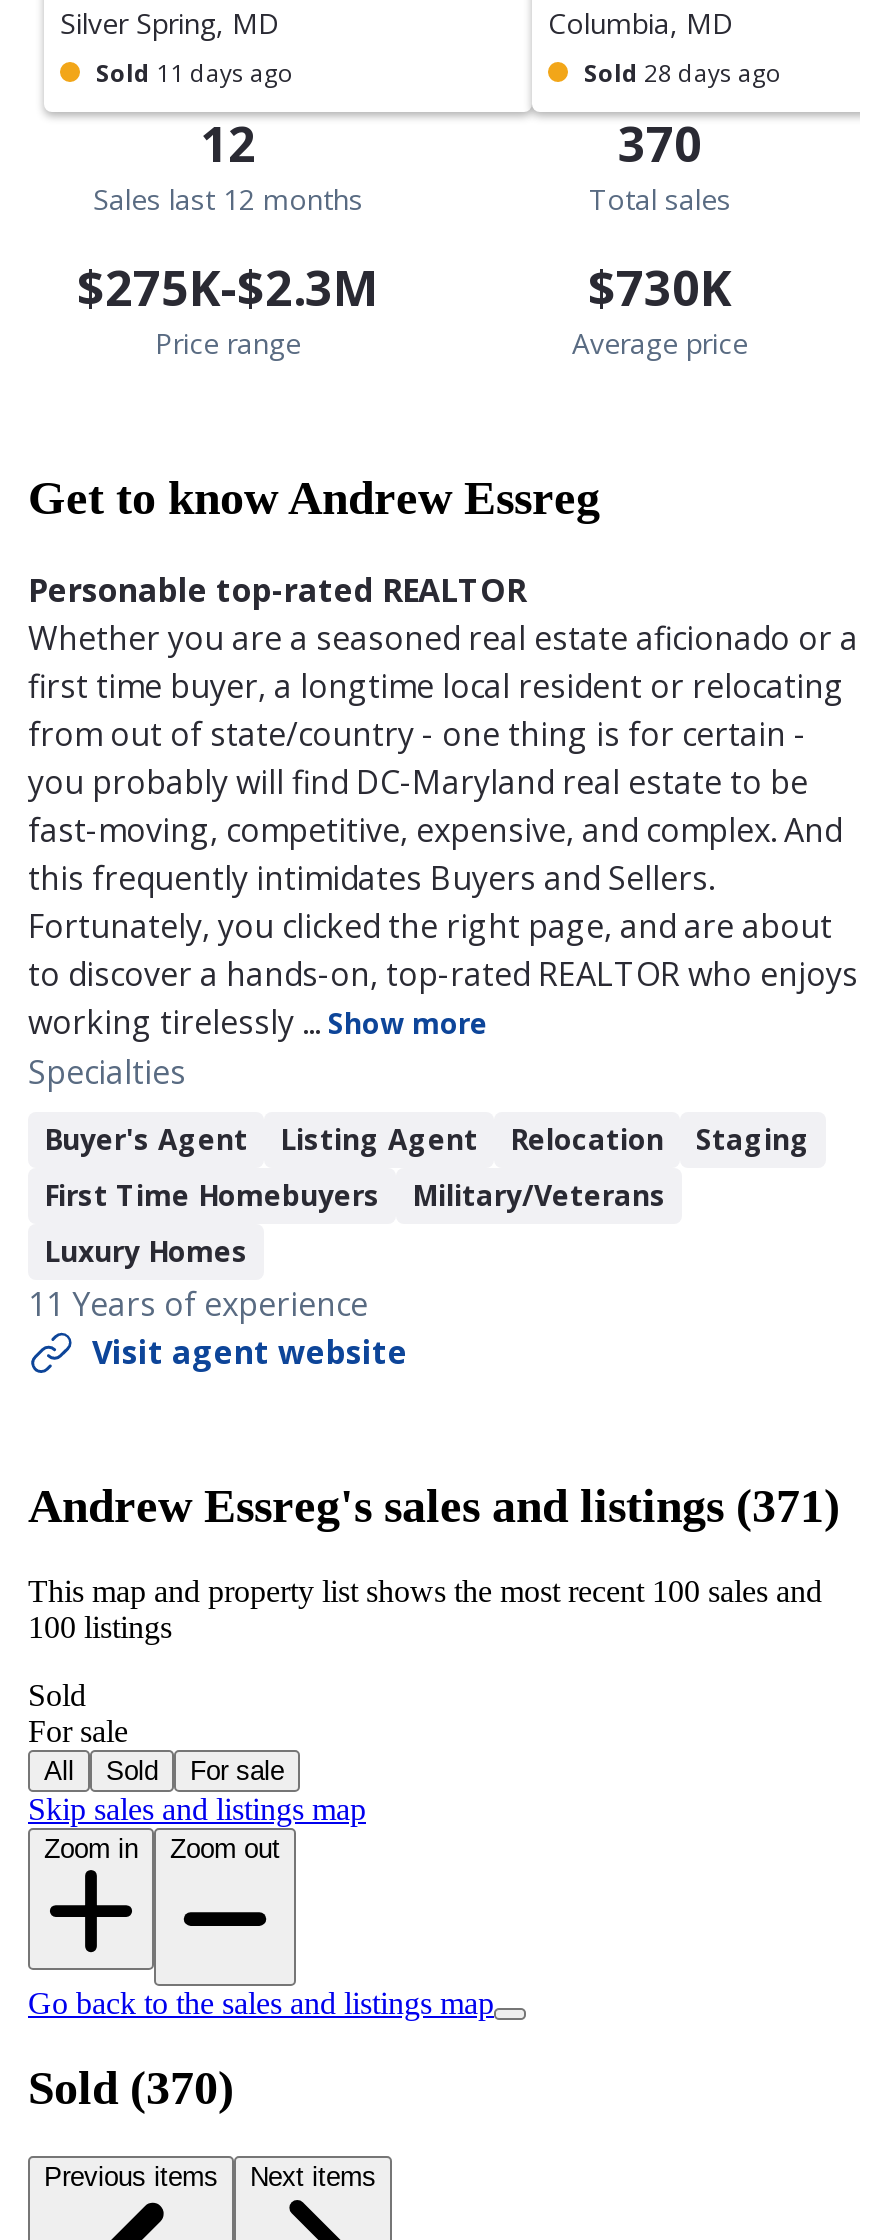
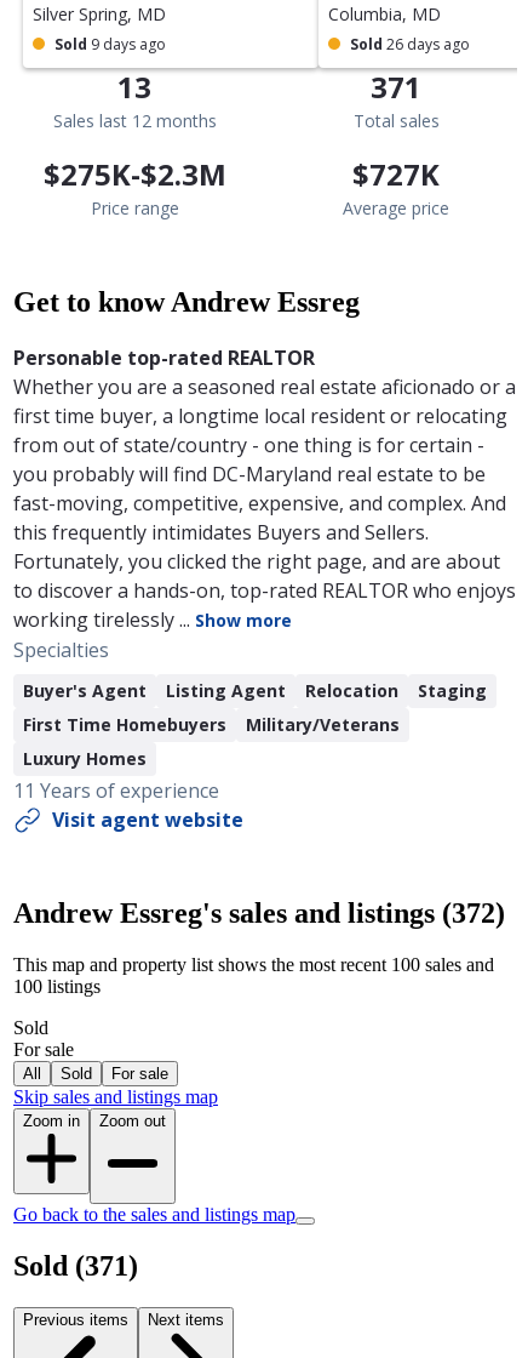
[96,56,294,90] Sold 11 days ago -> [54,34,166,55] Sold 9 days ago
[584,56,782,90] Sold 28 days ago -> [350,34,470,55] Sold 26 days ago
[200,110,256,176] 12 -> [117,67,151,107] 13
[618,110,702,176] 370 -> [371,67,421,107] 371
[588,254,732,320] $730K -> [352,154,440,194] $727K
[28,1480,840,1532] Andrew Essreg's sales and listings (371) -> [13,897,505,929] Andrew Essreg's sales and listings (372)
[28,2061,234,2113] Sold (370) -> [13,1250,138,1281] Sold (371)

